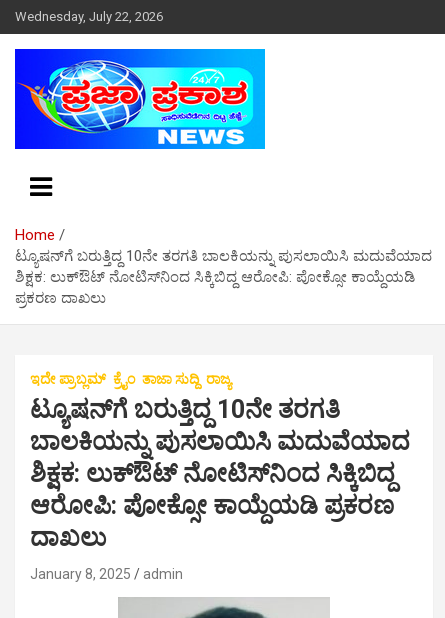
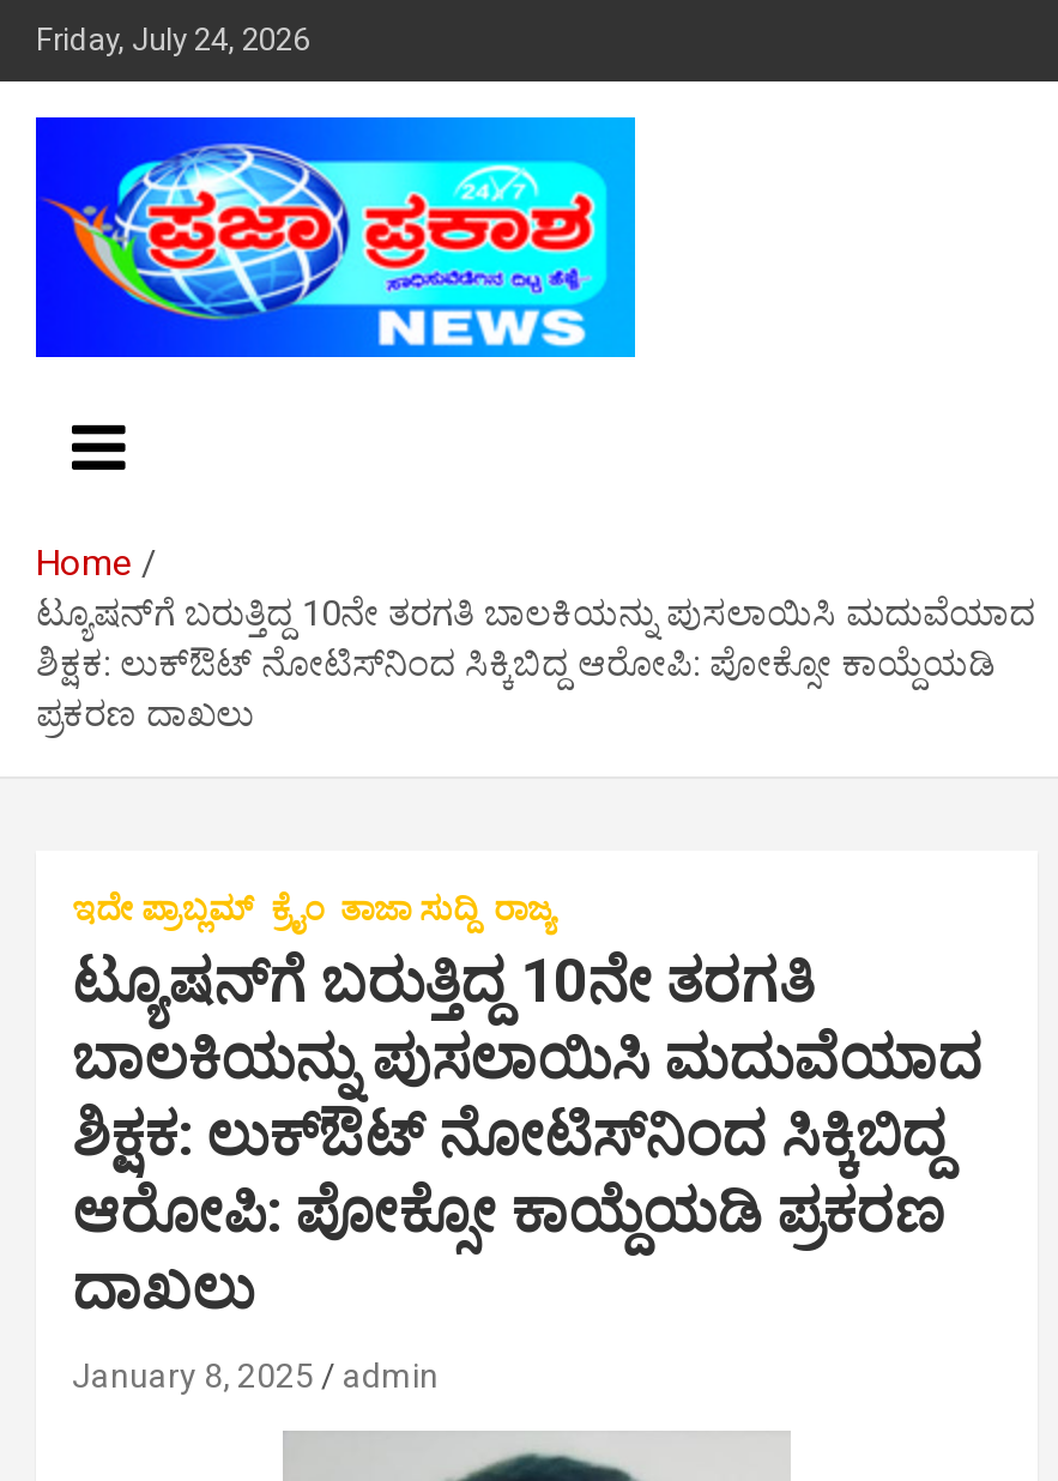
[15,9,163,24] Wednesday, July 22, 2026 -> [36,22,309,58] Friday, July 24, 2026

